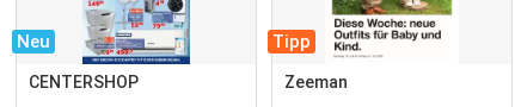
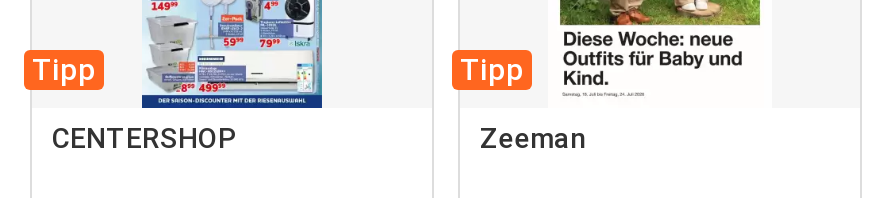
[17,31,50,52] Neu -> [32,52,96,88] Tipp

